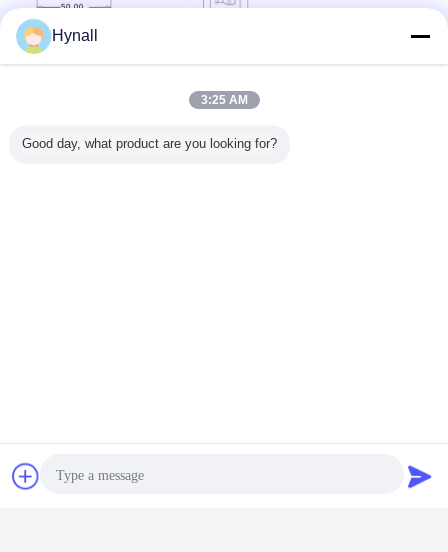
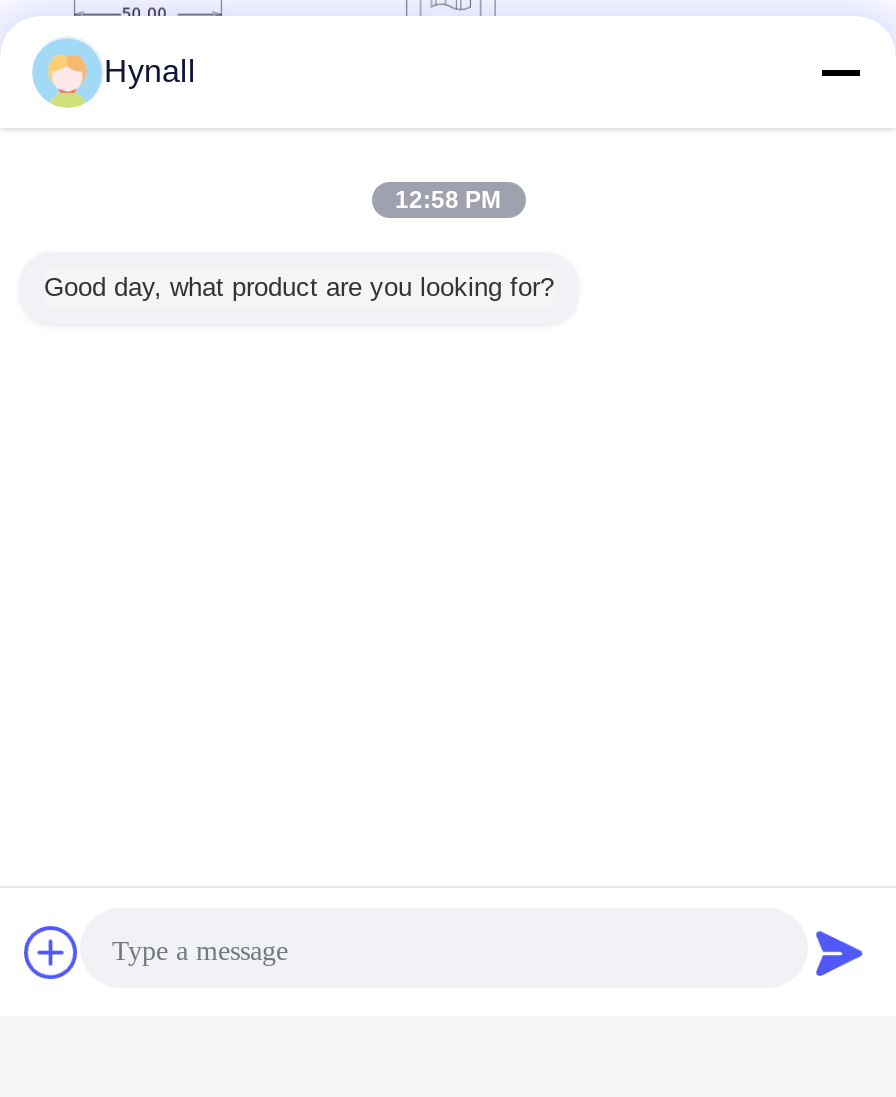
[200,93,247,107] 3:25 AM -> [395,186,501,214] 12:58 PM

